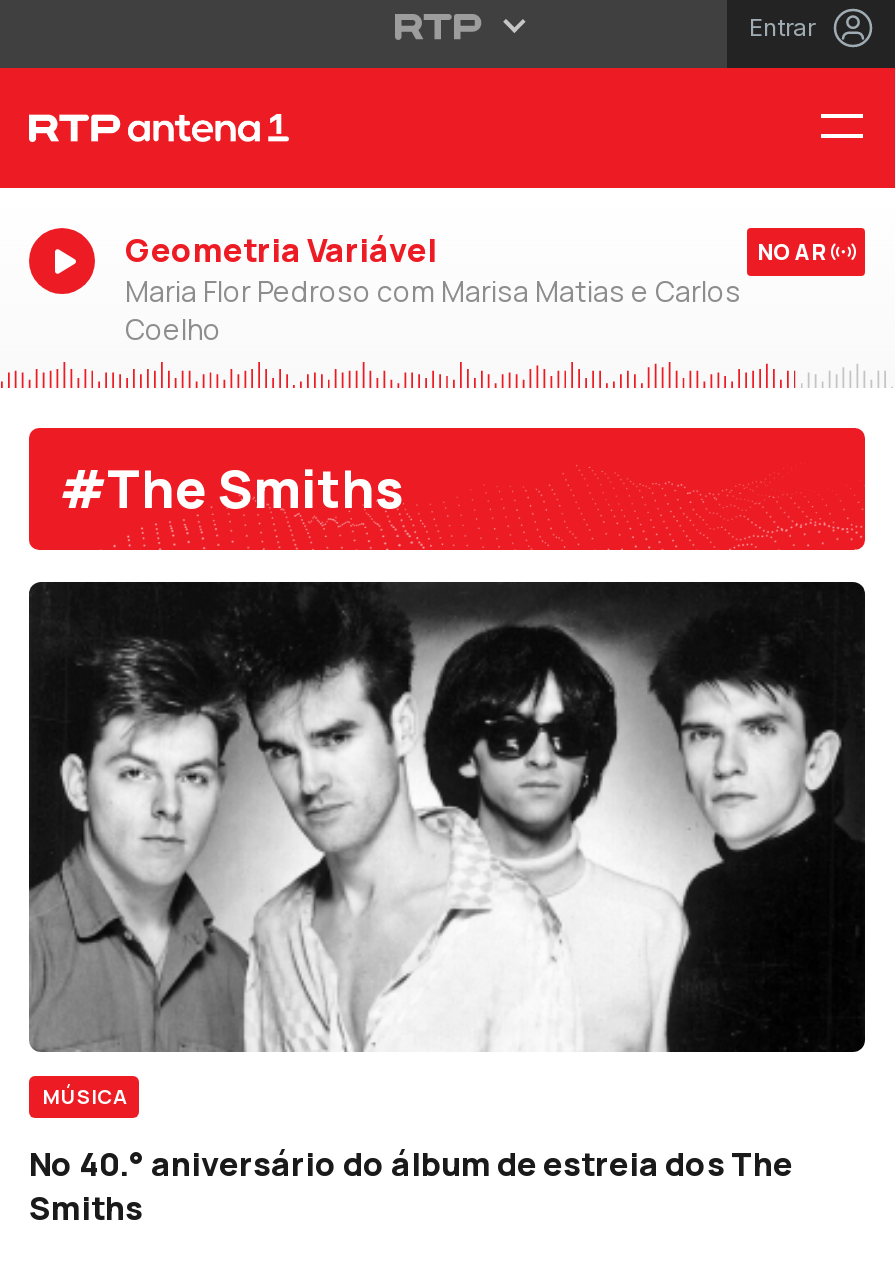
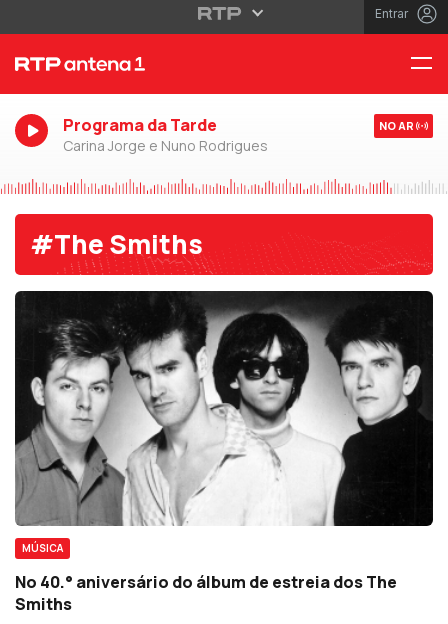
[125,228,741,348] Geometria Variável | Maria Flor Pedroso com Marisa Matias e Carlos | Coelho -> [63,114,268,155] Programa da Tarde | Carina Jorge e Nuno Rodrigues

